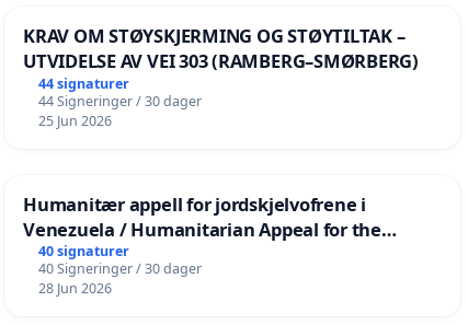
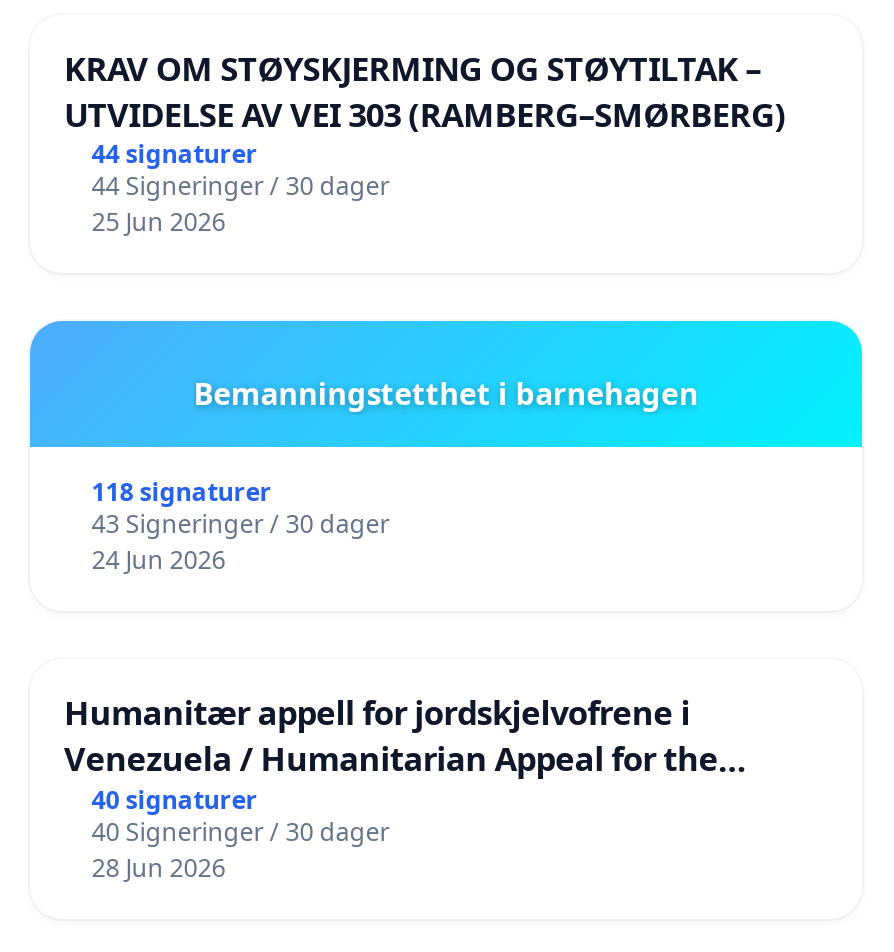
none -> [92,374,698,578] Bemanningstetthet i barnehagen | 118 signaturer | 43 Signeringer / 30 dager | 24 Jun 2026

